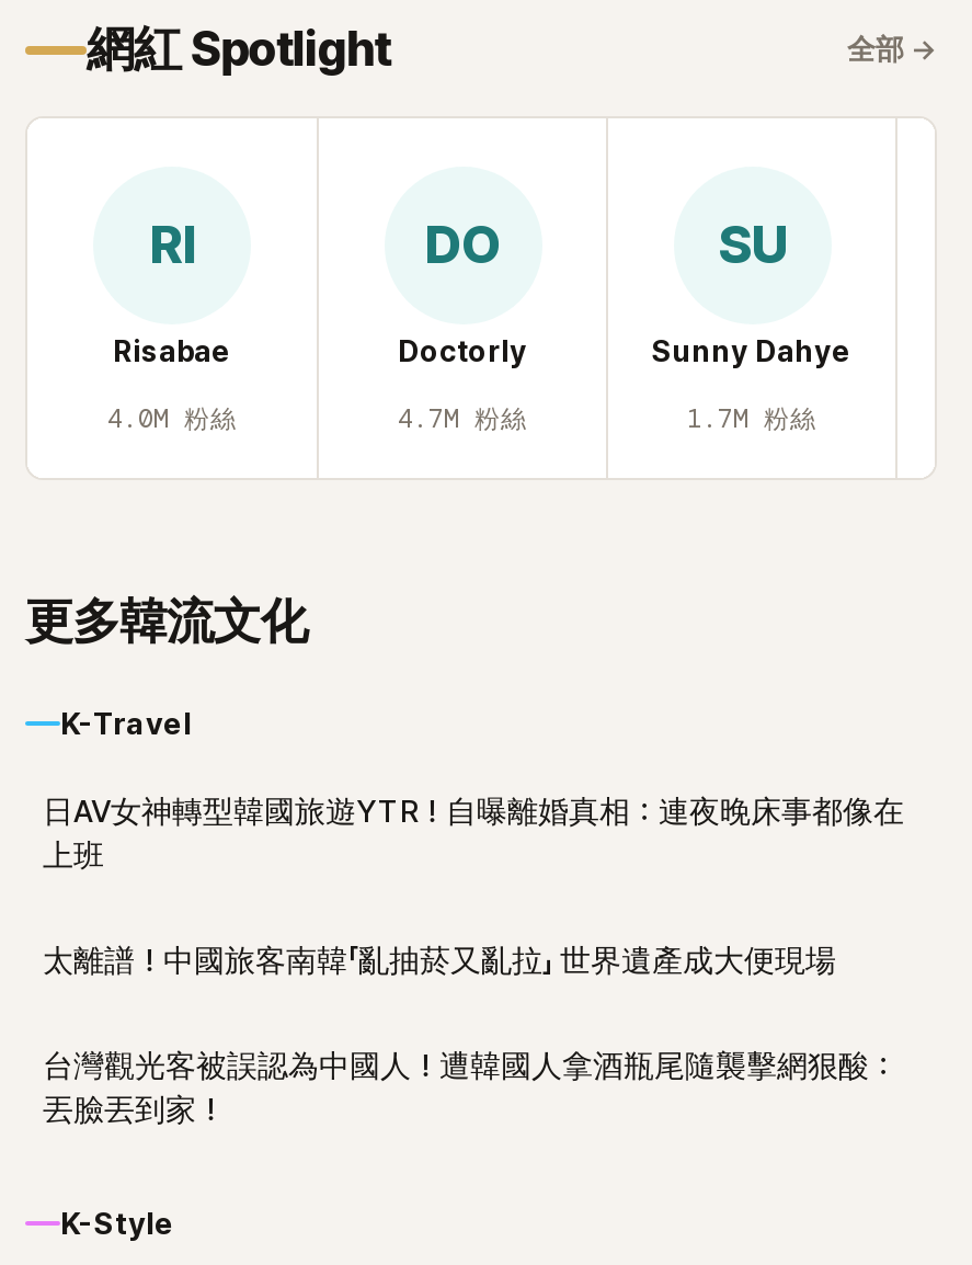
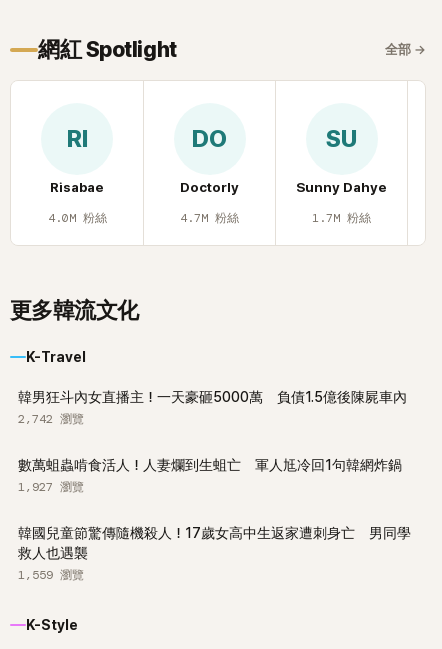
[43,794,904,873] 日AV女神轉型韓國旅遊YTR！自曝離婚真相：連夜晚床事都像在 | 上班 -> [18,389,406,427] 韓男狂斗內女直播主！一天豪砸5000萬 負債1.5億後陳屍車內 | 2,742 瀏覽
[43,943,836,978] 太離譜！中國旅客南韓「亂抽菸又亂拉」 世界遺產成大便現場 -> [18,457,401,495] 數萬蛆蟲啃食活人！人妻爛到生蛆亡 軍人尪冷回1句韓網炸鍋 | 1,927 瀏覽
[43,1048,897,1127] 台灣觀光客被誤認為中國人！遭韓國人拿酒瓶尾隨襲擊網狠酸： | 丟臉丟到家！ -> [18,525,411,583] 韓國兒童節驚傳隨機殺人！17歲女高中生返家遭刺身亡 男同學 | 救人也遇襲 | 1,559 瀏覽

